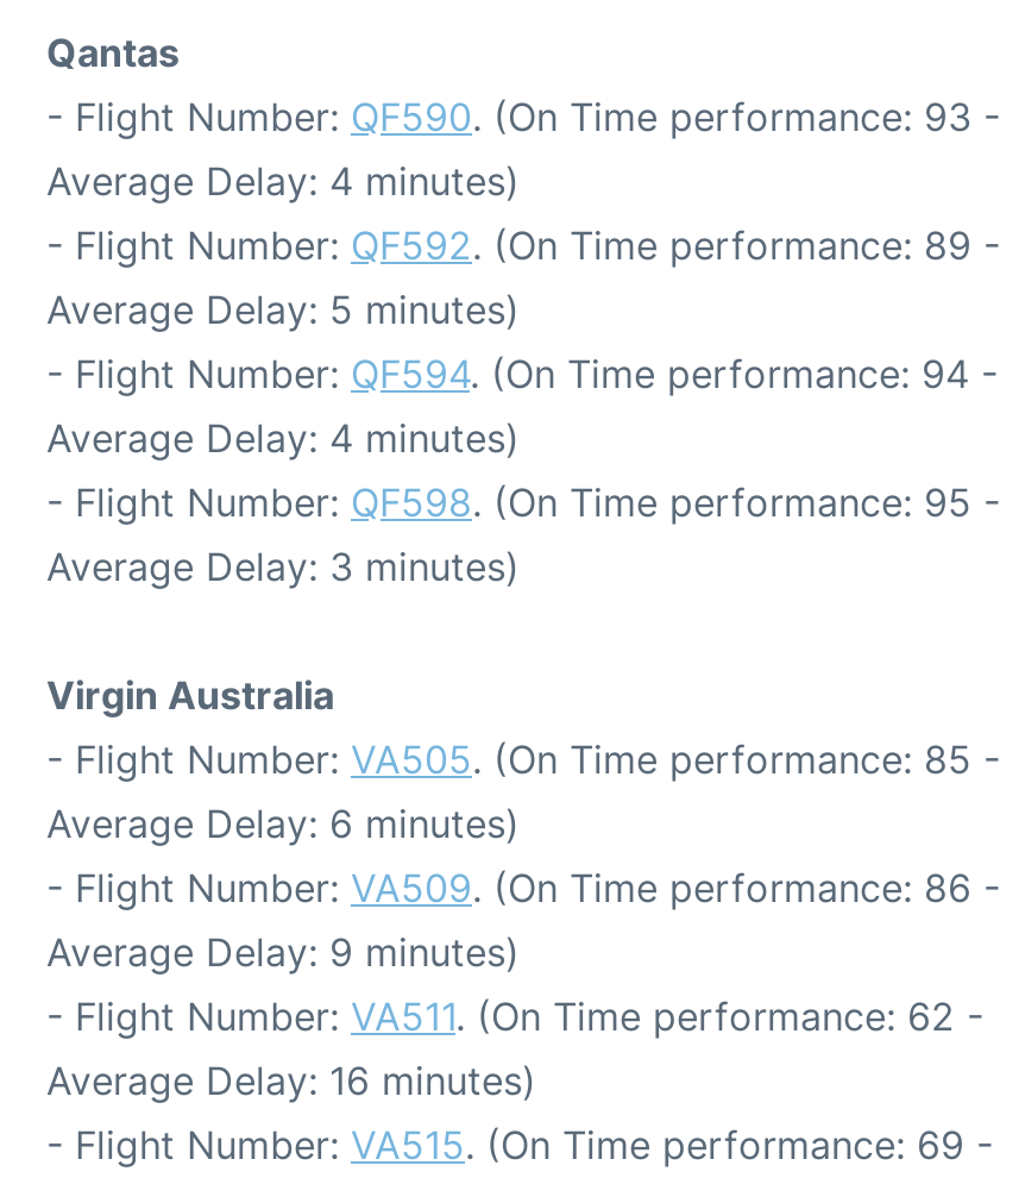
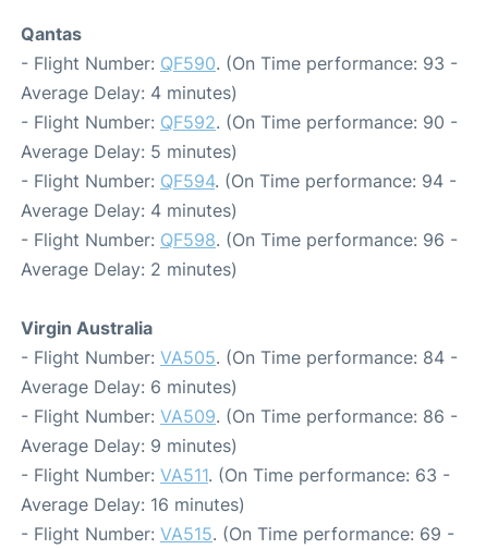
[46,221,1000,268] - Flight Number: QF592. (On Time performance: 89 - -> [21,111,458,133] - Flight Number: QF592. (On Time performance: 90 -
[46,478,1000,525] - Flight Number: QF598. (On Time performance: 95 - -> [21,228,458,250] - Flight Number: QF598. (On Time performance: 96 -
[46,542,520,589] Average Delay: 3 minutes) -> [21,258,238,280] Average Delay: 2 minutes)
[46,735,1000,782] - Flight Number: VA505. (On Time performance: 85 - -> [21,346,458,368] - Flight Number: VA505. (On Time performance: 84 -
[46,992,983,1039] - Flight Number: VA511. (On Time performance: 62 - -> [21,464,450,485] - Flight Number: VA511. (On Time performance: 63 -

